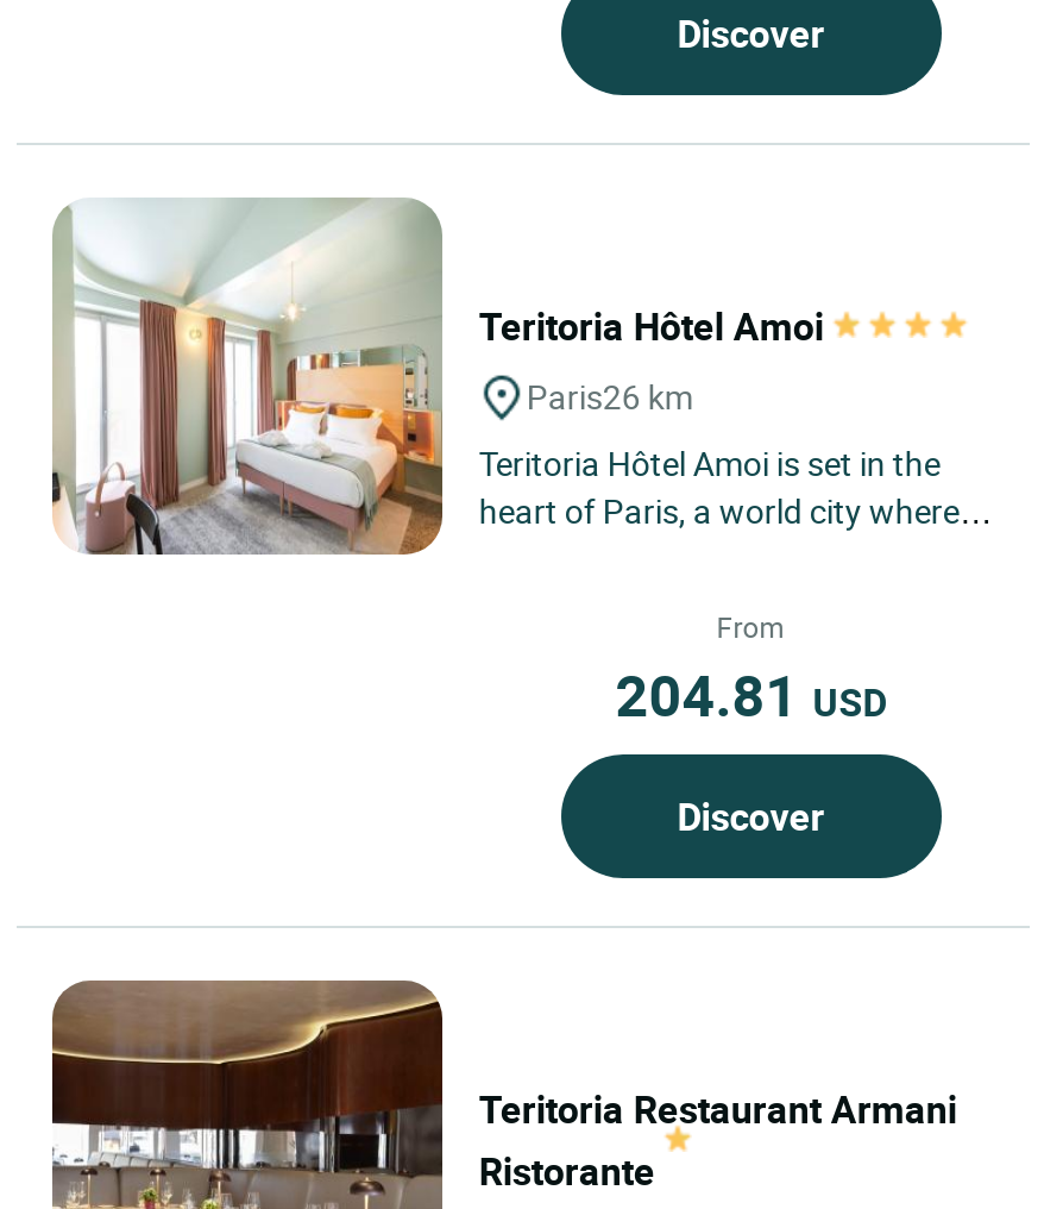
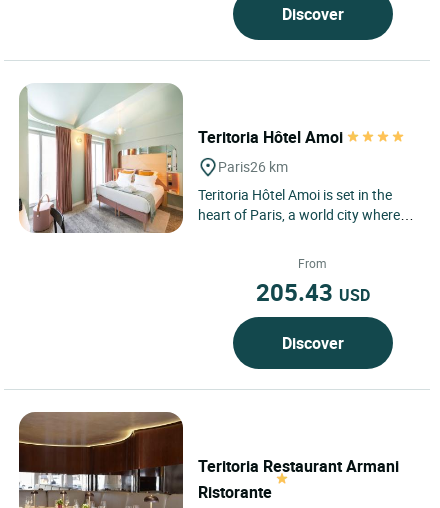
[615,658,886,734] 204.81 USD -> [256,276,370,308] 205.43 USD

